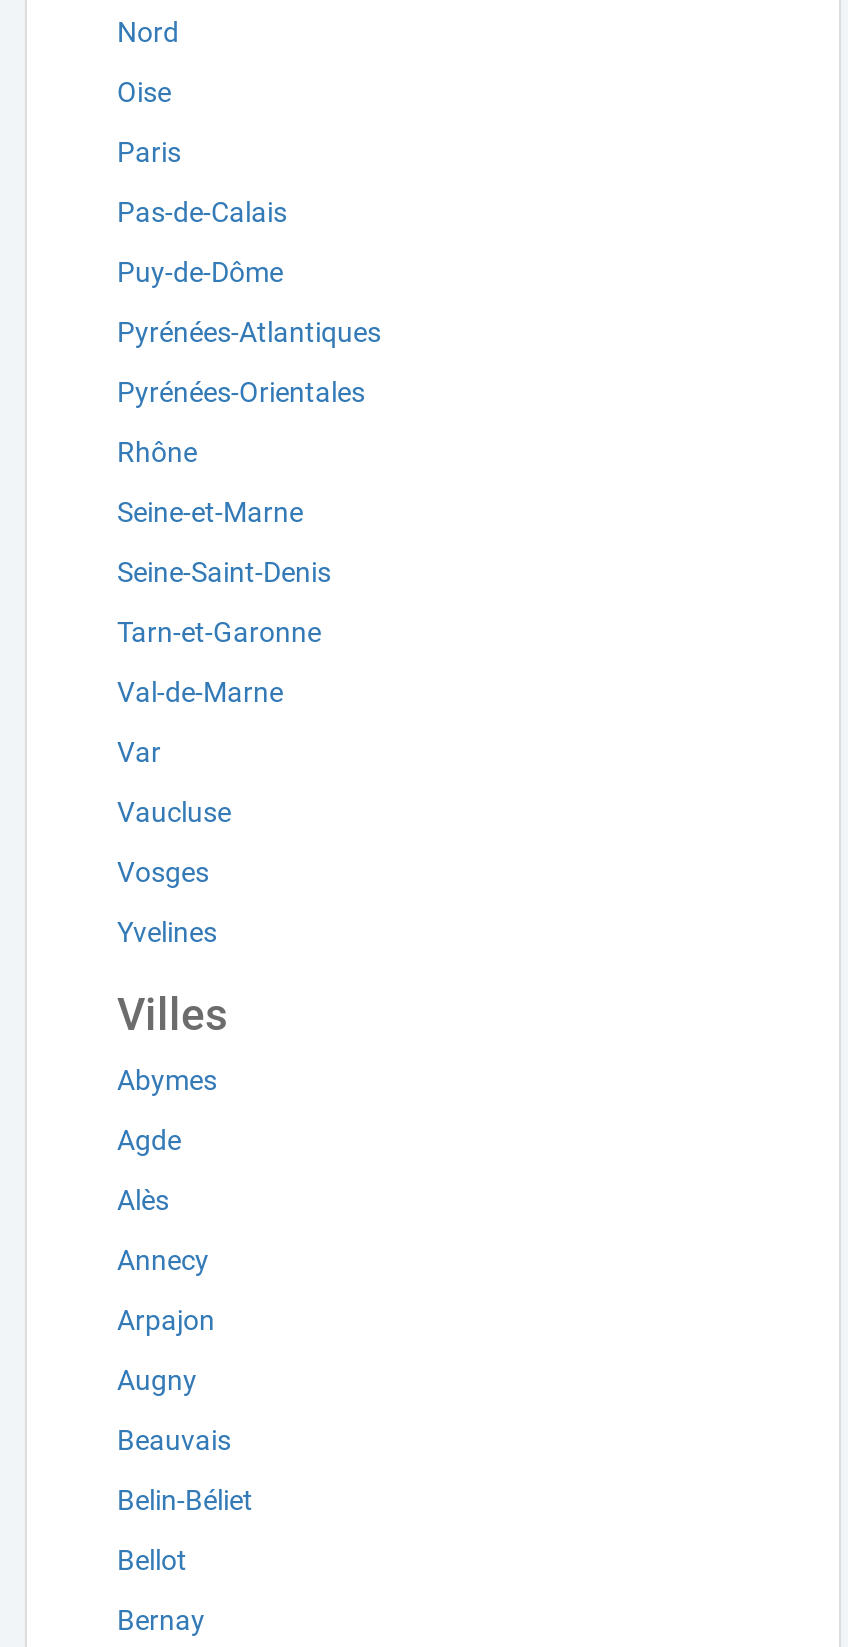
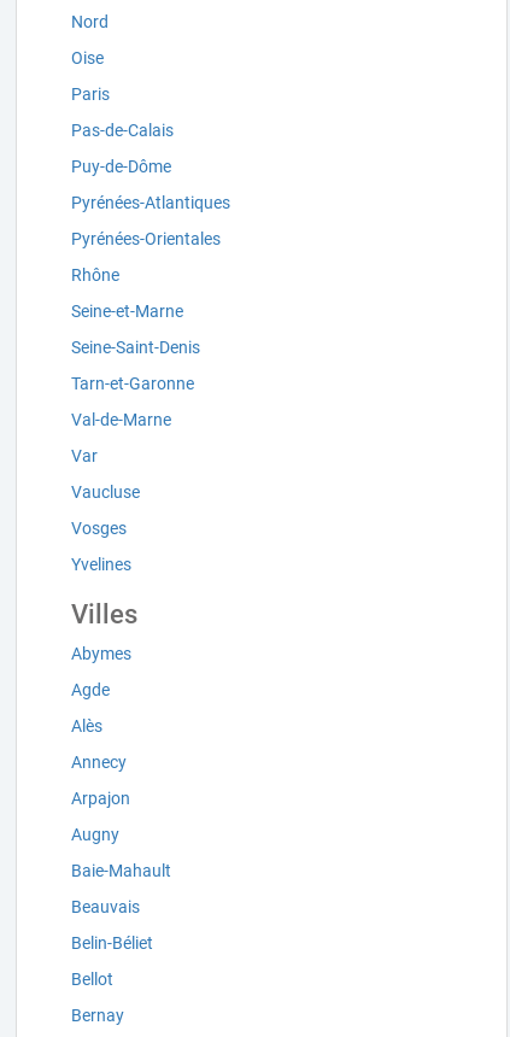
none -> [71,861,171,880] Baie-Mahault

